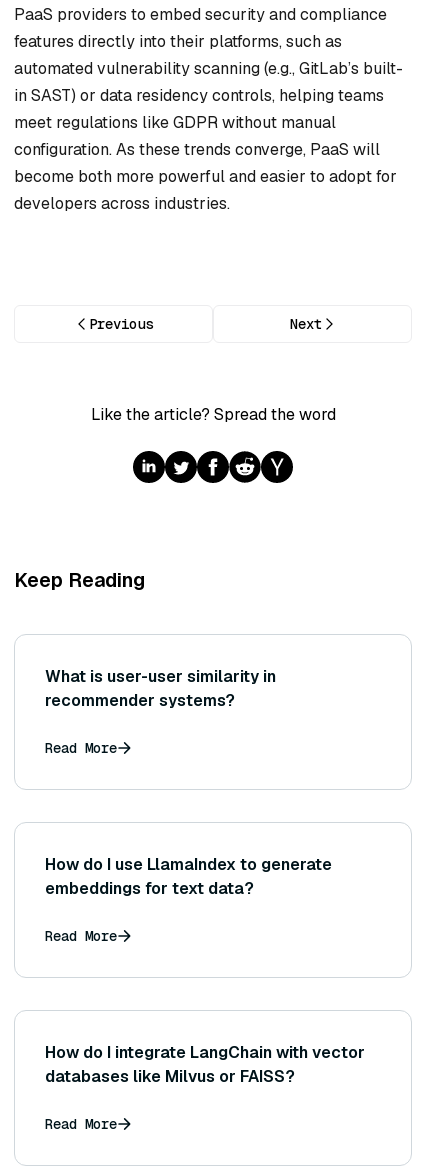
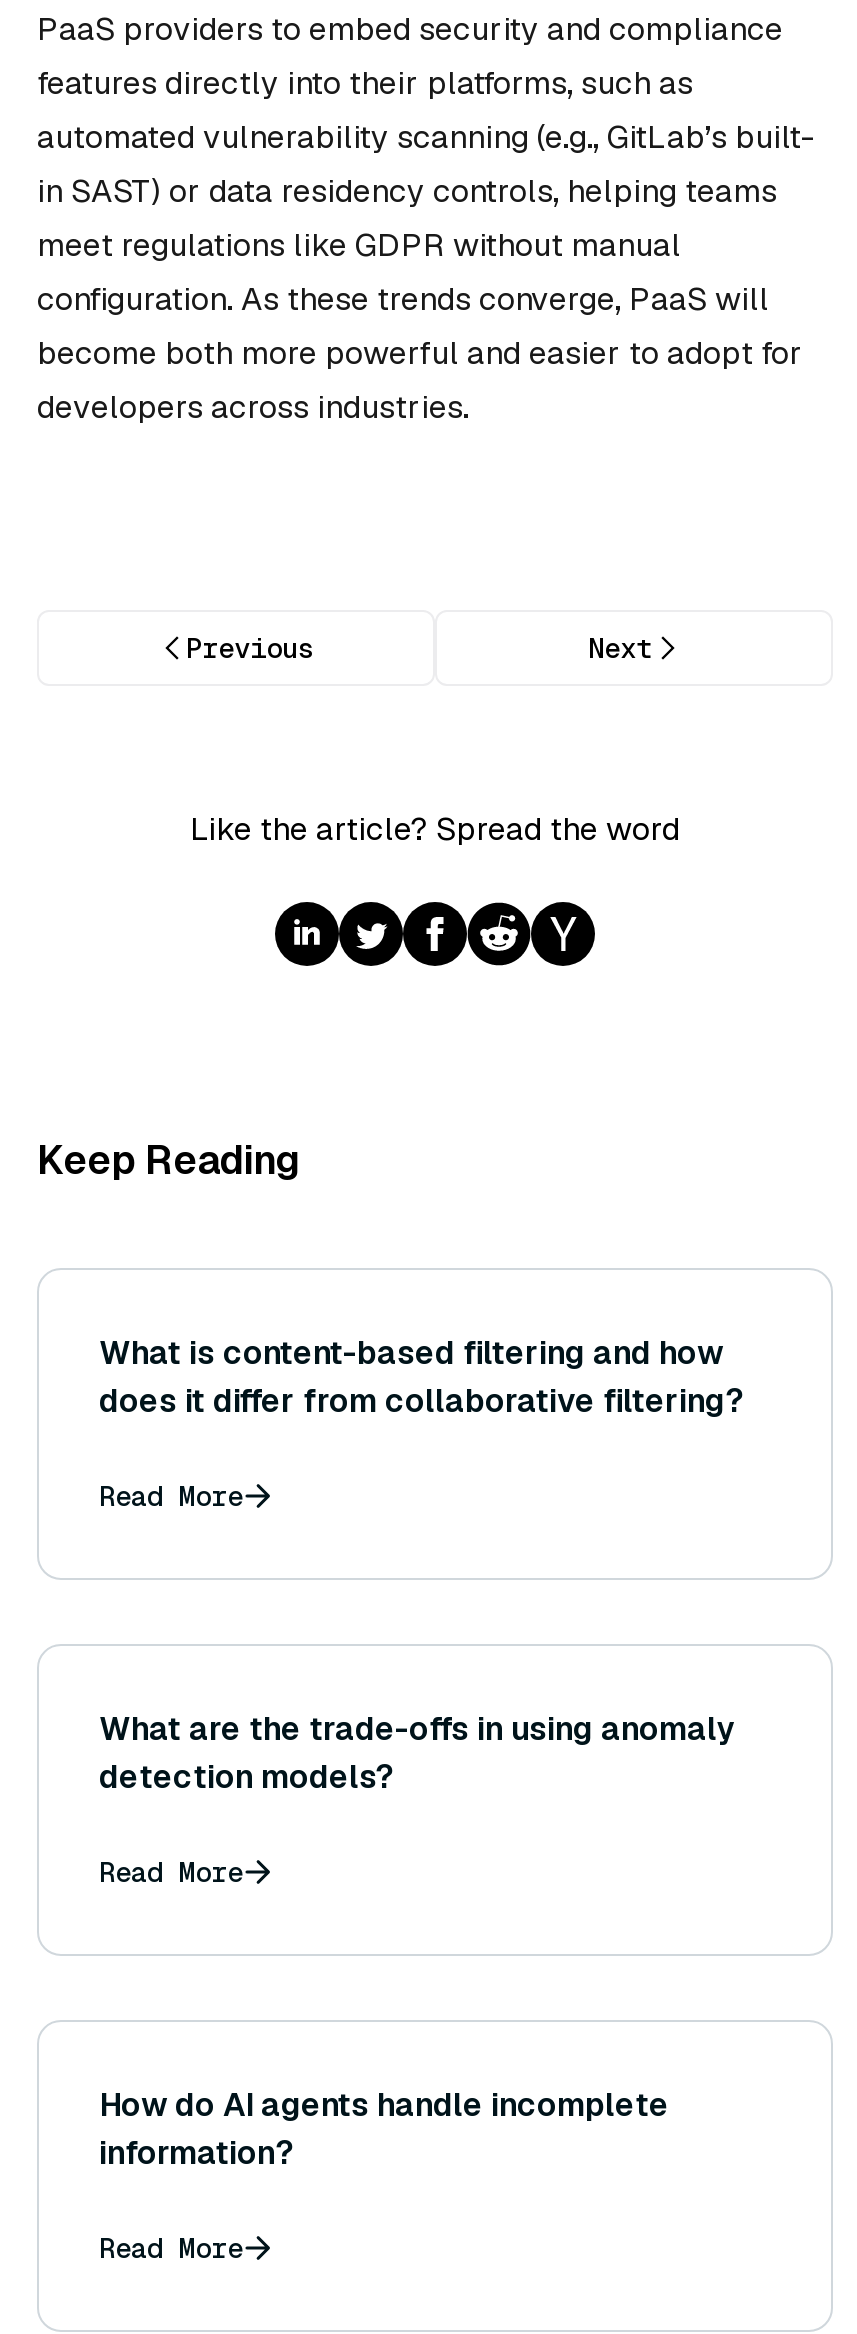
[45,666,276,711] What is user-user similarity in | recommender systems? -> [99,1333,745,1423] What is content-based filtering and how | does it differ from collaborative filtering?
[45,854,332,899] How do I use LlamaIndex to generate | embeddings for text data? -> [99,1709,735,1799] What are the trade-offs in using anomaly | detection models?
[45,1042,365,1087] How do I integrate LangChain with vector | databases like Milvus or FAISS? -> [99,2085,669,2175] How do AI agents handle incomplete | information?

